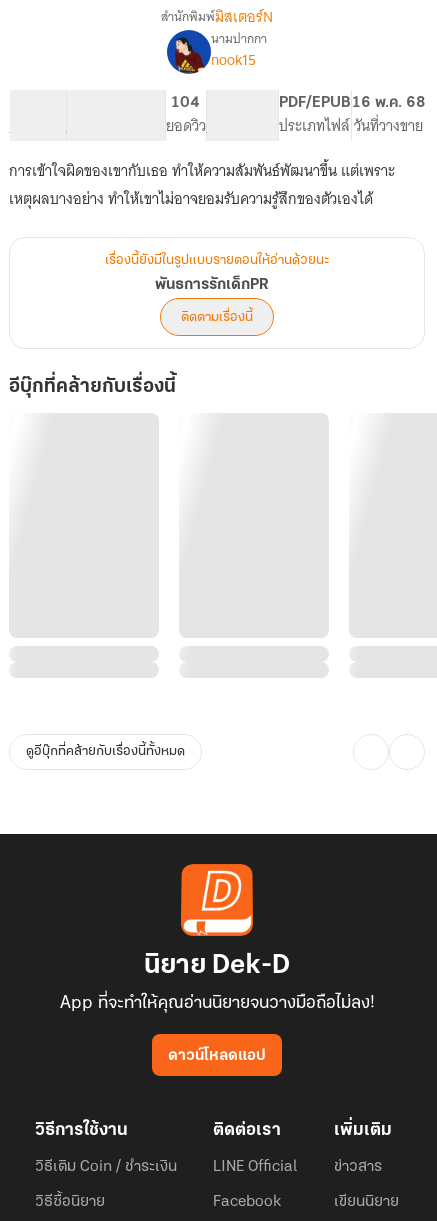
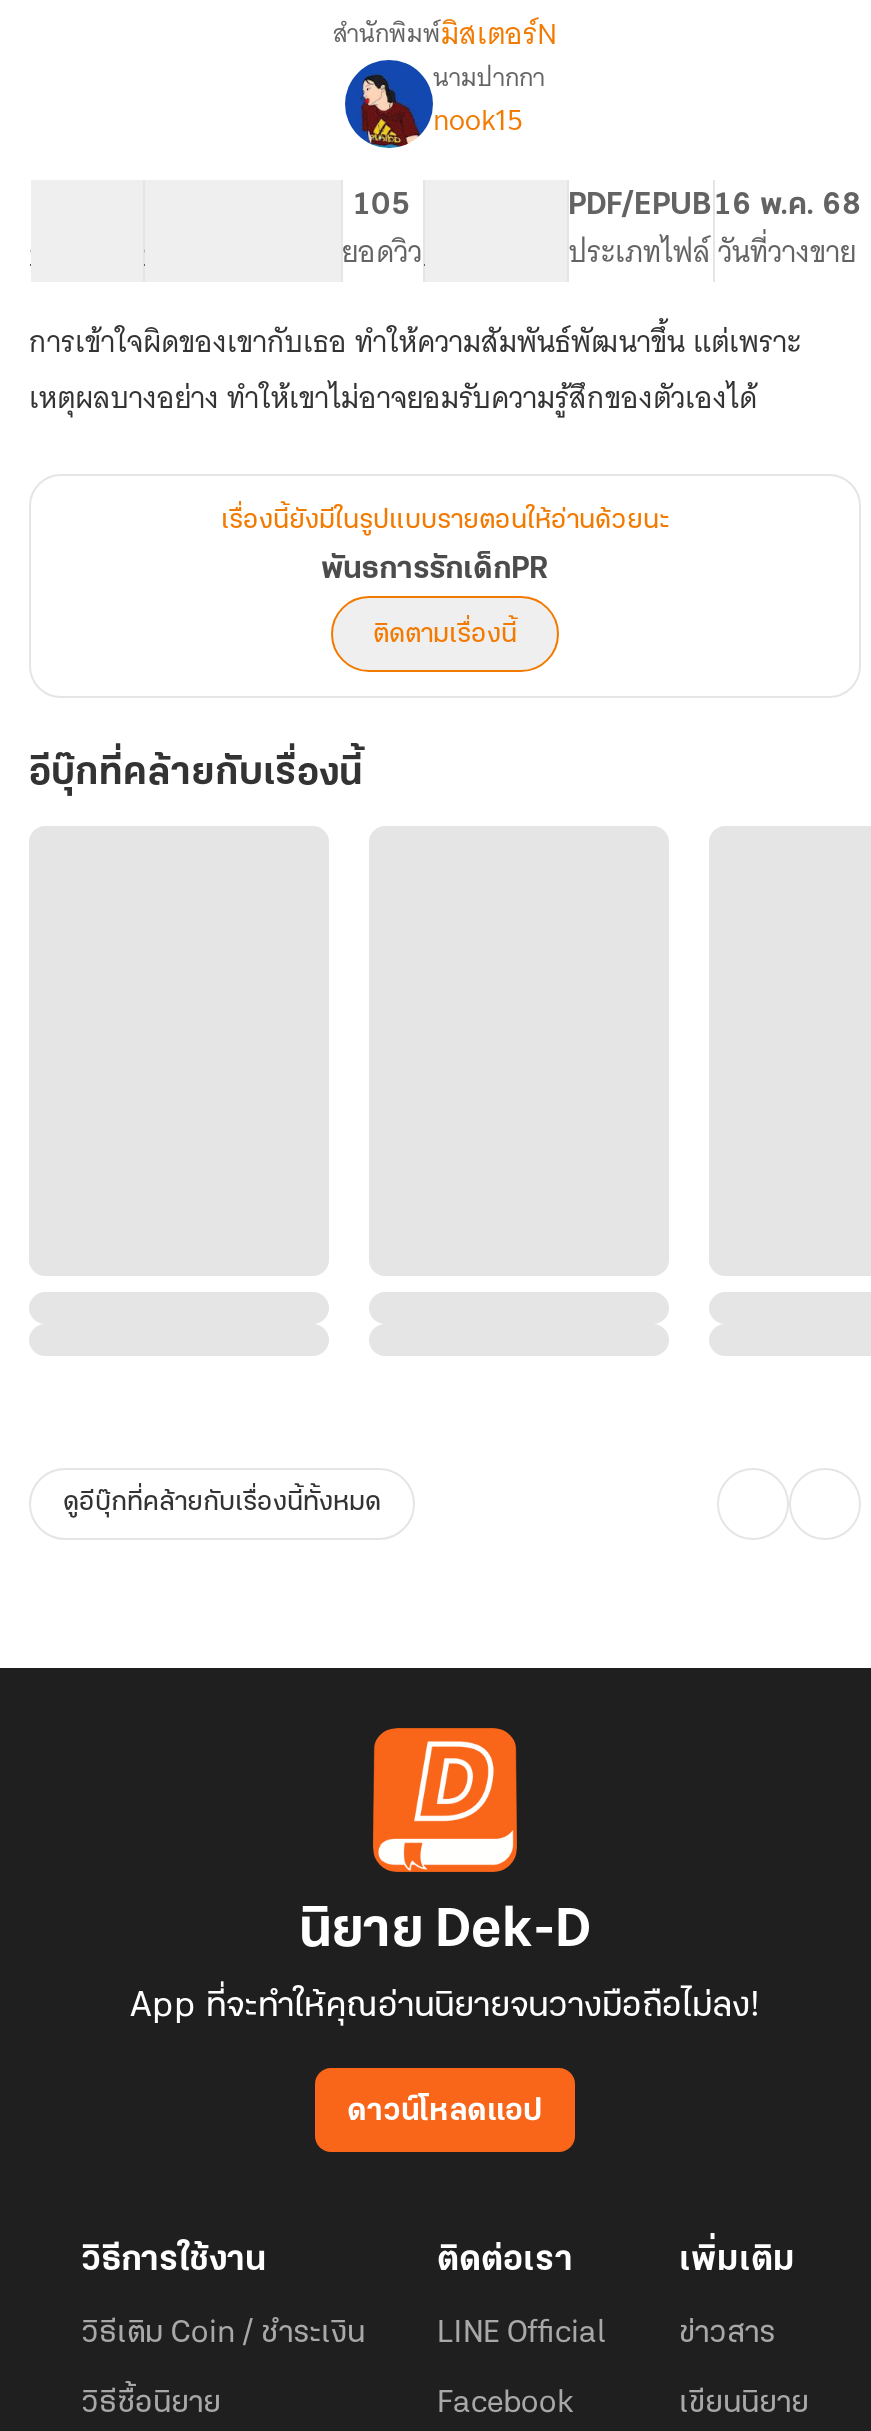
[171,95,200,111] 104 -> [353,190,411,222] 105

